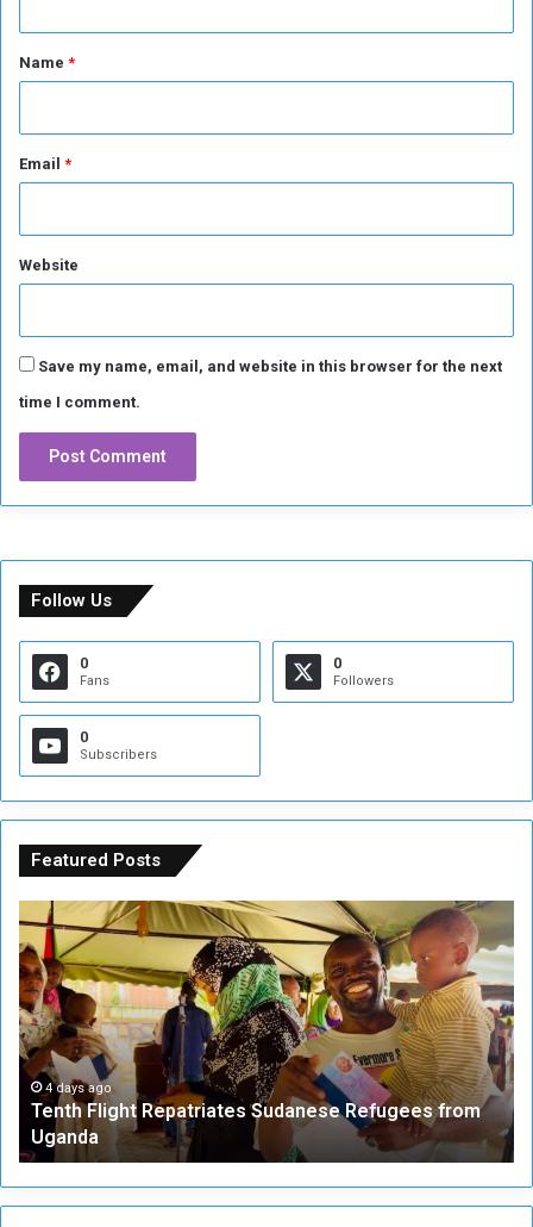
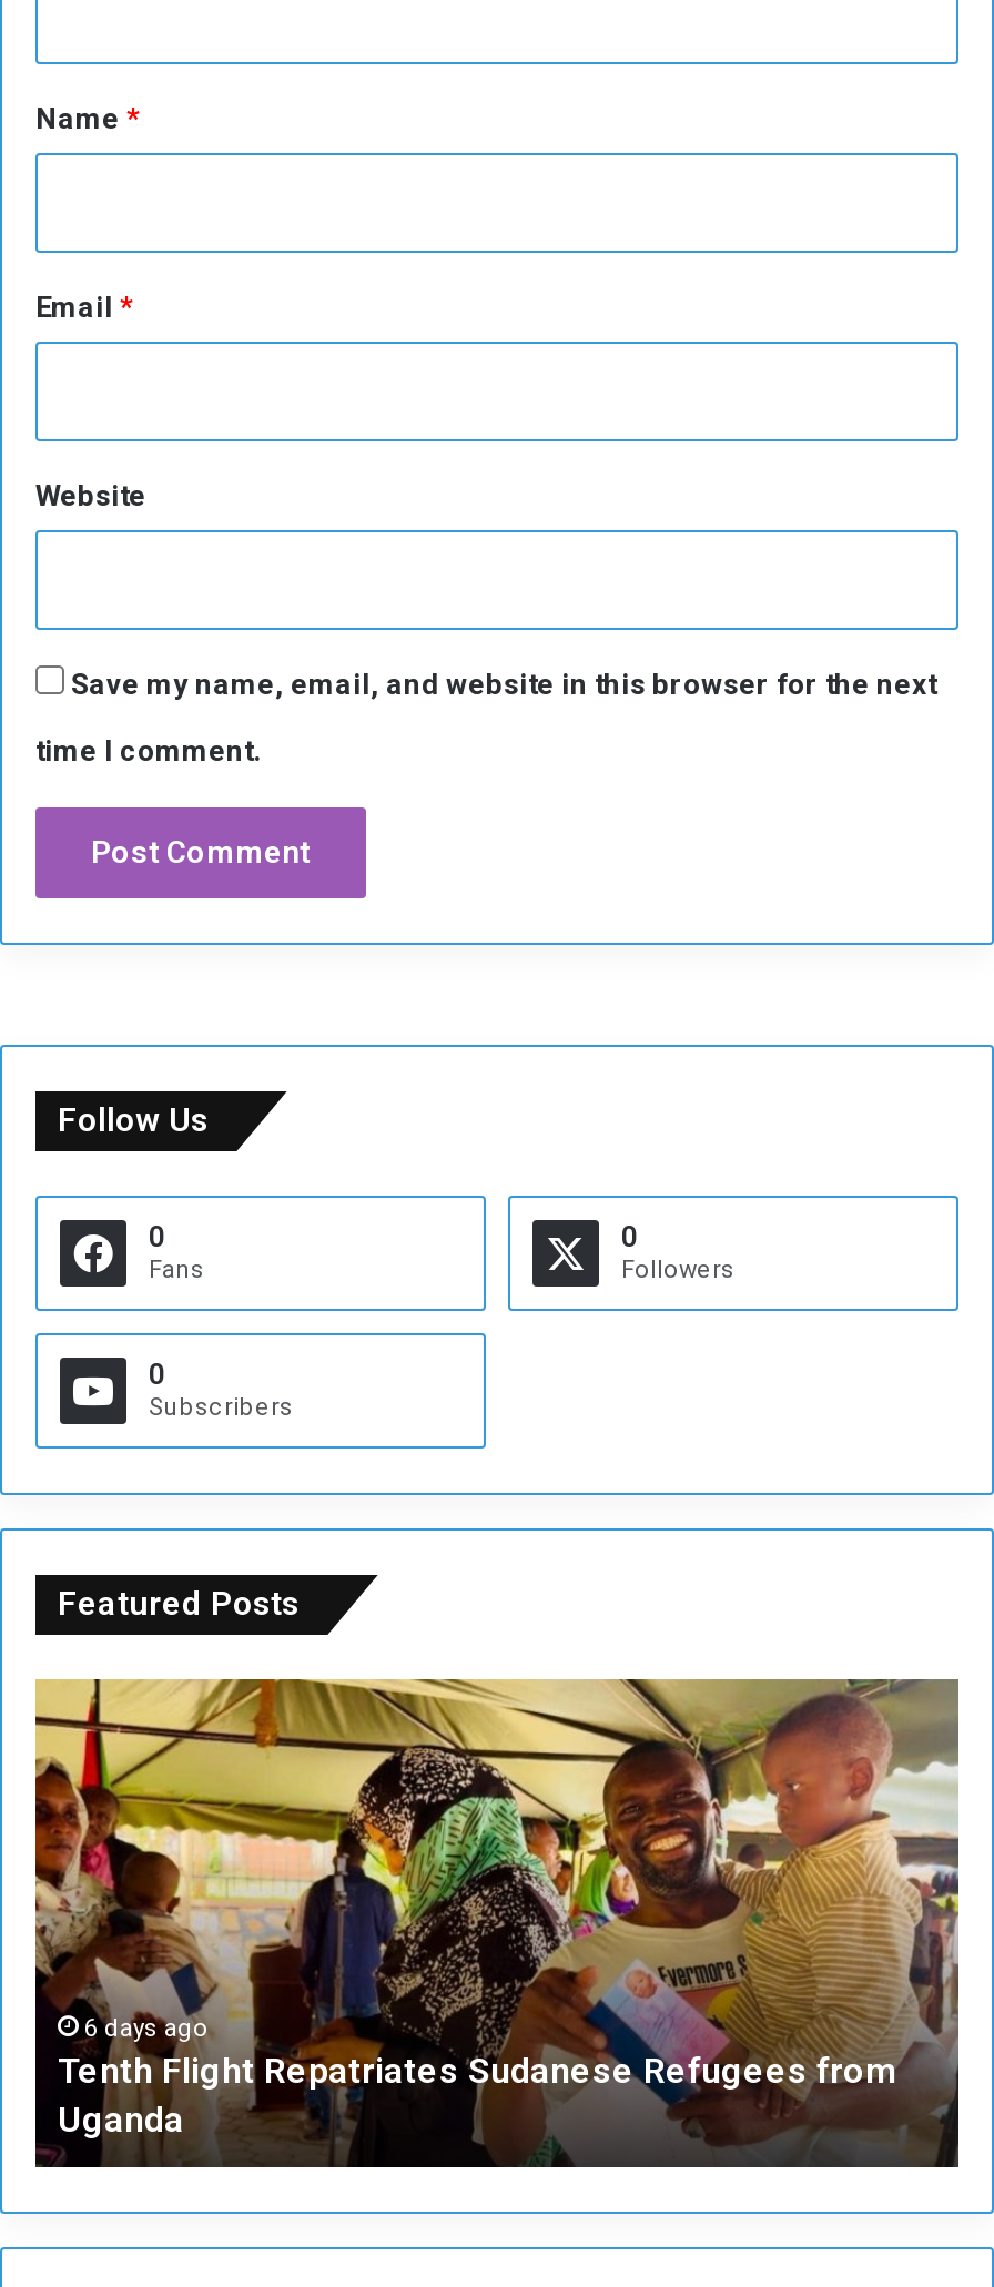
[45,1080,112,1095] 4 days ago -> [84,2013,209,2042] 6 days ago

